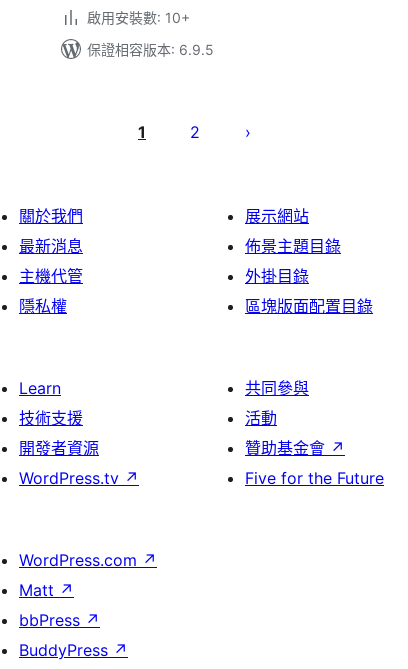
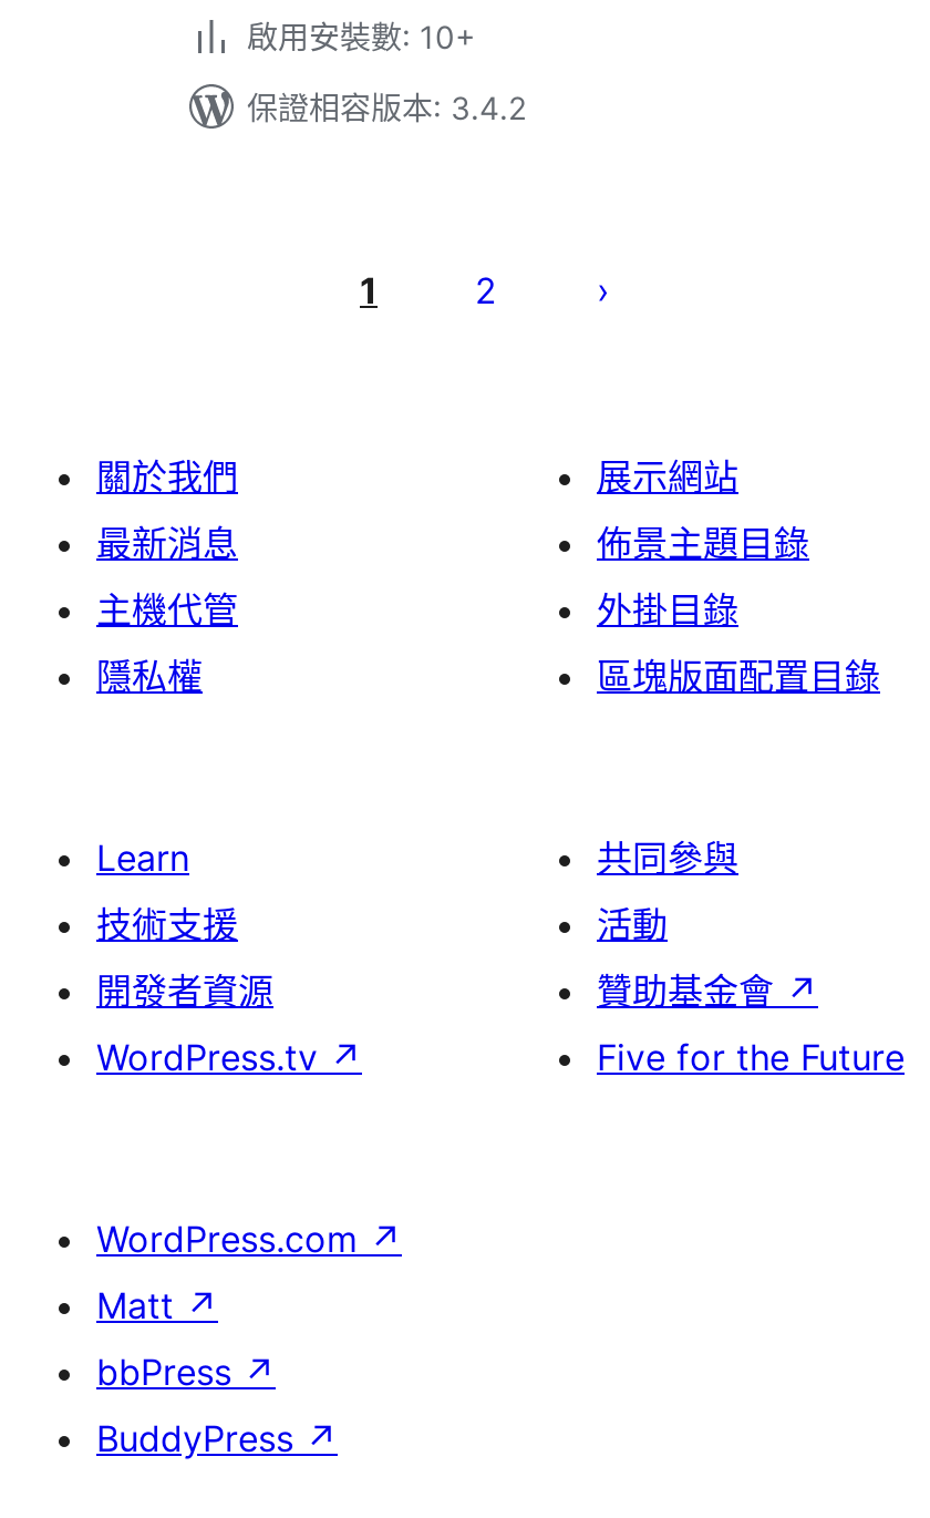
[87,41,214,58] 保證相容版本: 6.9.5 -> [247,89,526,126] 保證相容版本: 3.4.2

